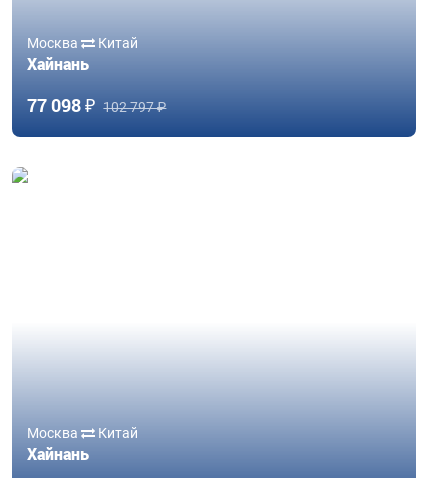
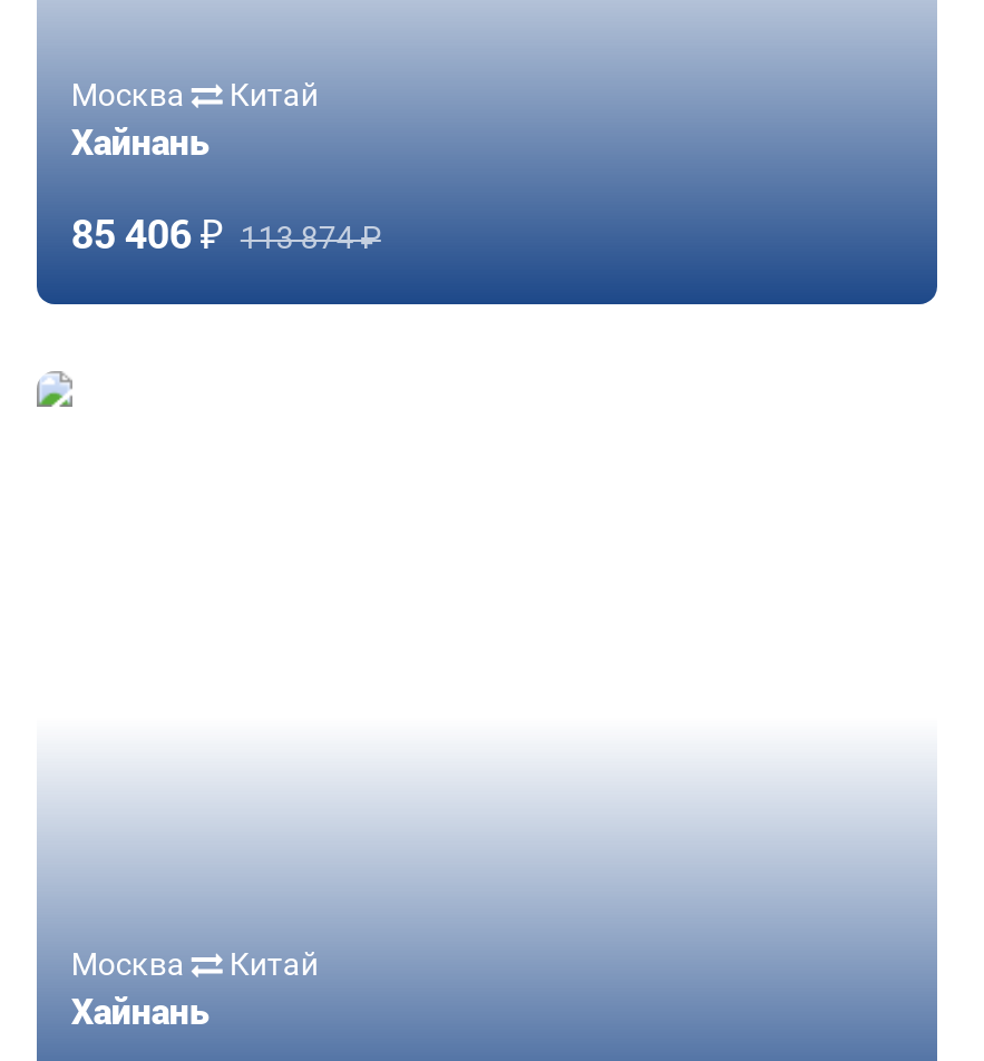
[27,93,166,117] 77 098 ₽ 102 797 ₽ -> [71,206,381,259] 85 406 ₽ 113 874 ₽

